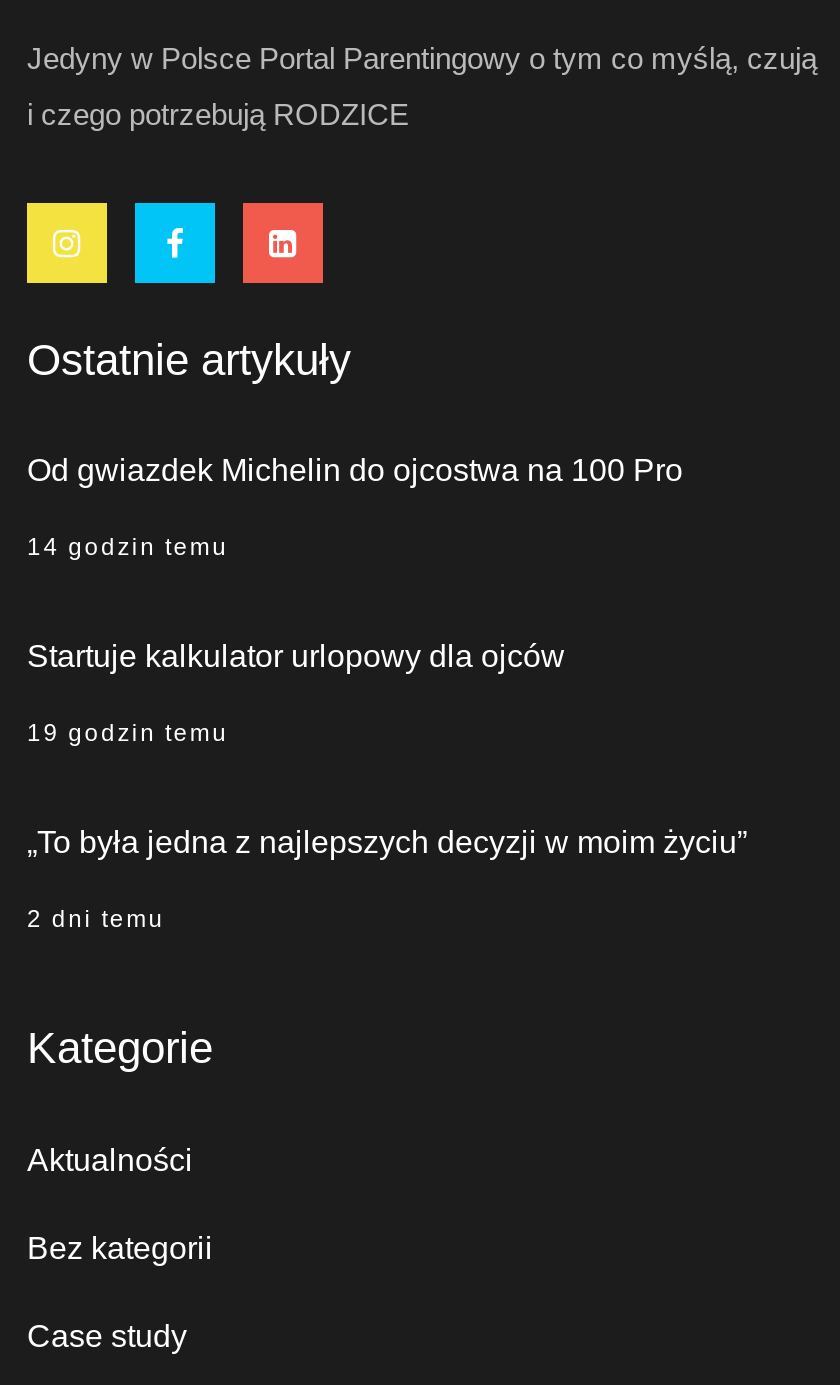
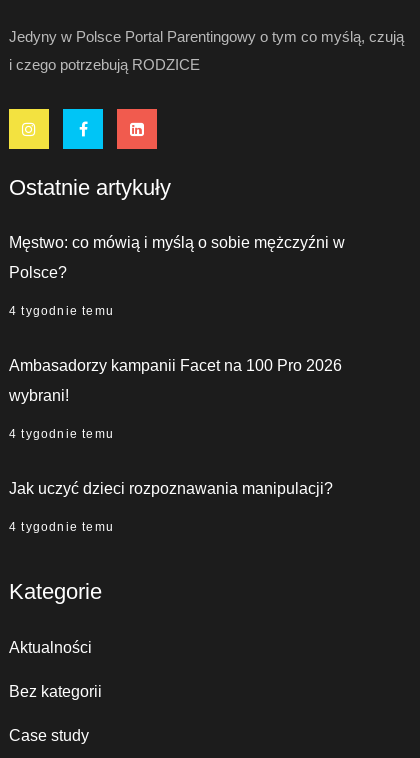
[27,452,747,932] Od gwiazdek Michelin do ojcostwa na 100 Pro | 14 godzin temu | Startuje kalkulator urlopowy dla ojców | 19 godzin temu | „To była jedna z najlepszych decyzji w moim życiu” | 2 dni temu -> [9,234,345,534] Męstwo: co mówią i myślą o sobie mężczyźni w | Polsce? | 4 tygodnie temu | Ambasadorzy kampanii Facet na 100 Pro 2026 | wybrani! | 4 tygodnie temu | Jak uczyć dzieci rozpoznawania manipulacji? | 4 tygodnie temu

